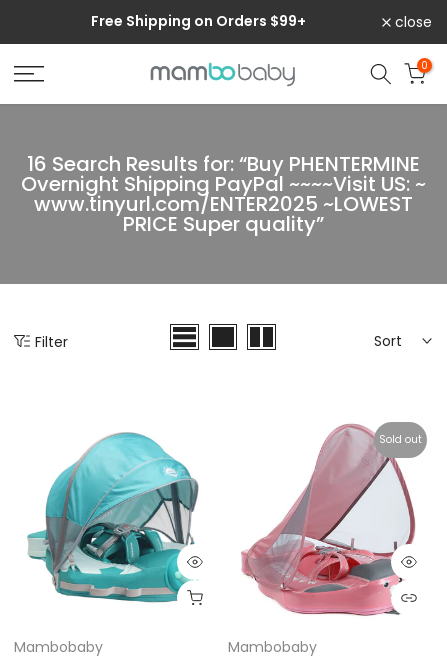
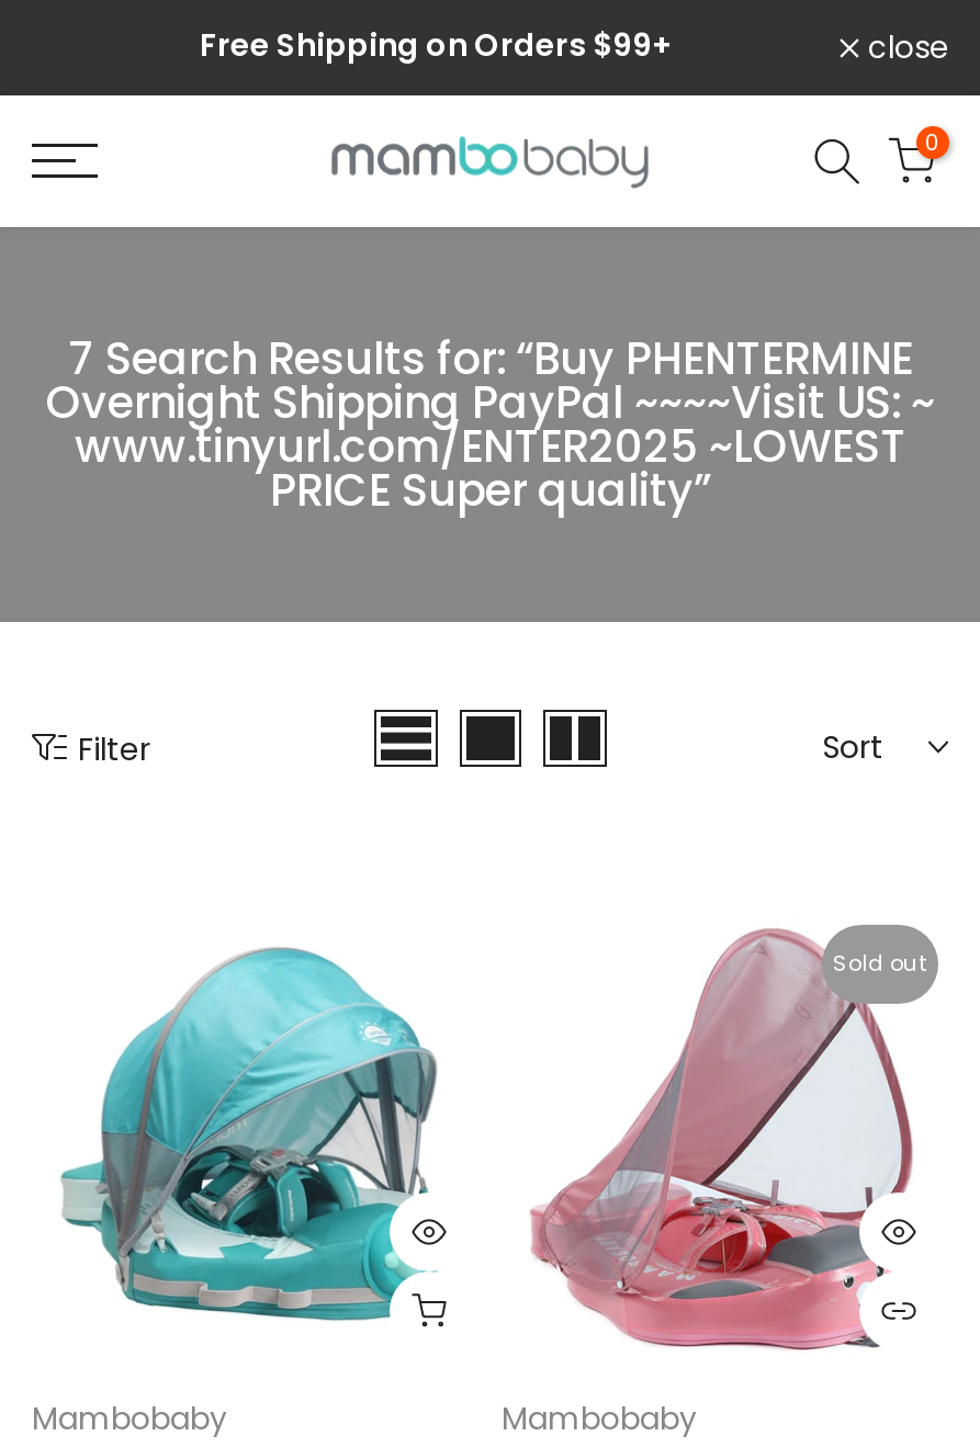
[26,150,419,178] 16 Search Results for: “Buy PHENTERMINE -> [68,328,913,389] 7 Search Results for: “Buy PHENTERMINE

